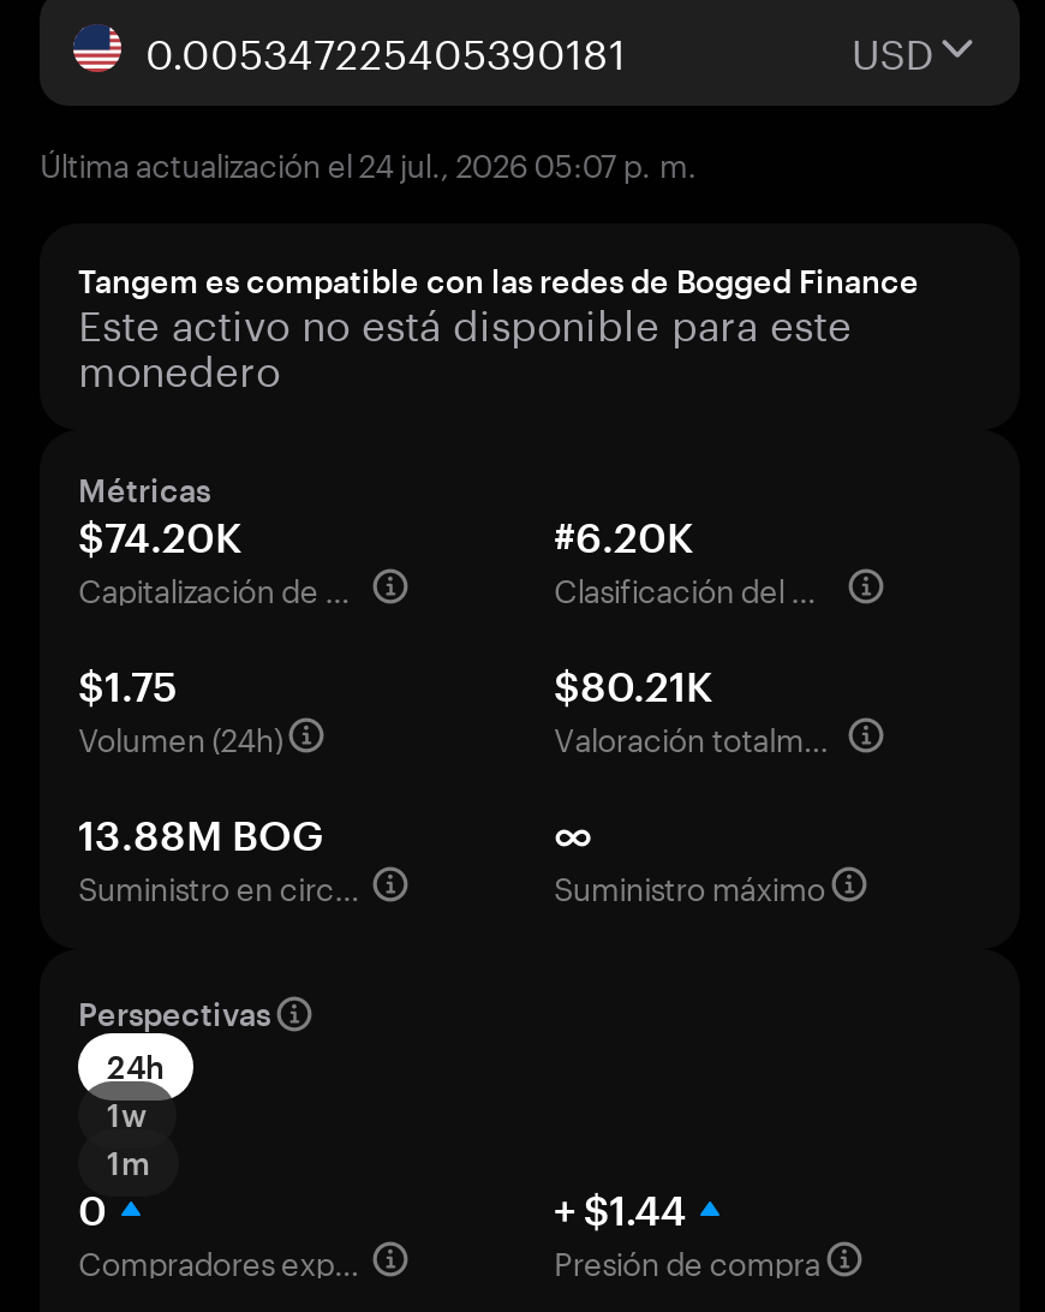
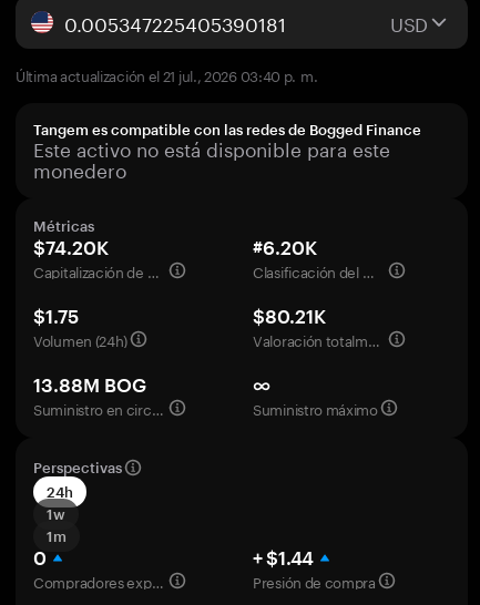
[40,137,696,185] Última actualización el 24 jul., 2026 05:07 p. m. -> [16,63,317,85] Última actualización el 21 jul., 2026 03:40 p. m.

